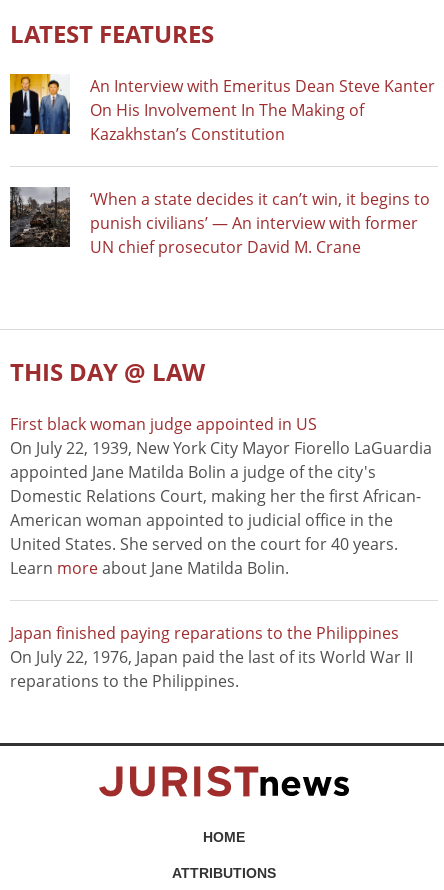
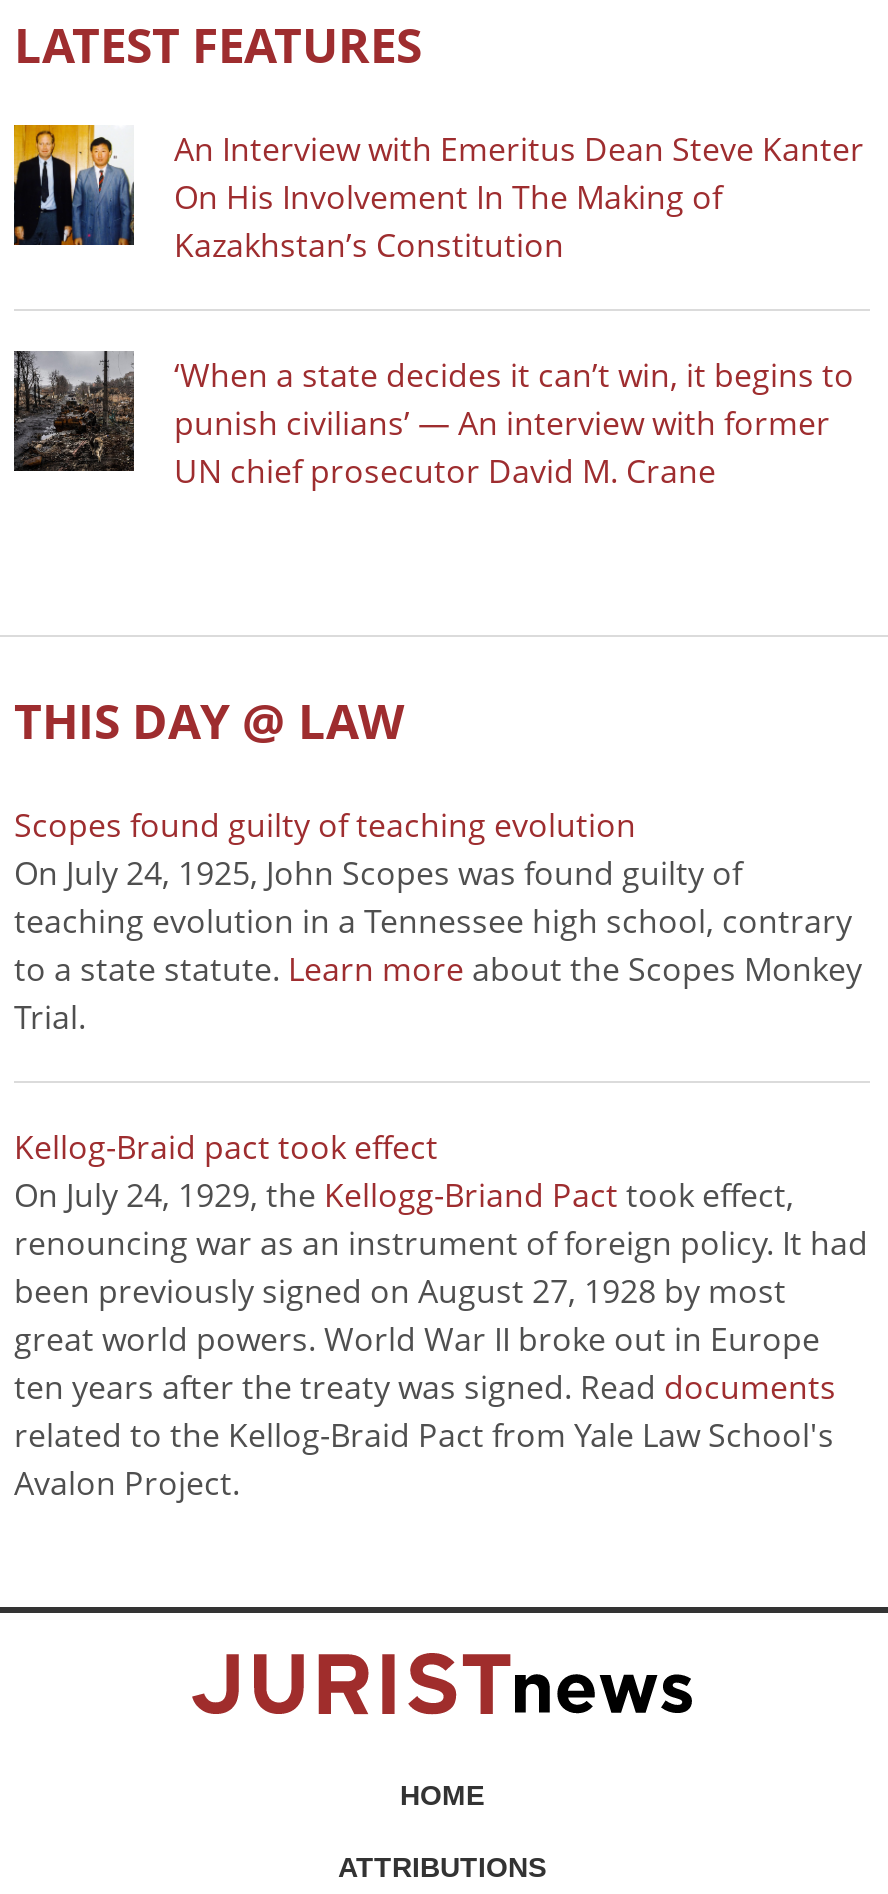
[10,413,432,579] First black woman judge appointed in US | On July 22, 1939, New York City Mayor Fiorello LaGuardia | appointed Jane Matilda Bolin a judge of the city's | Domestic Relations Court, making her the first African- | American woman appointed to judicial office in the | United States. She served on the court for 40 years. | Learn more about Jane Matilda Bolin. -> [14,803,862,1039] Scopes found guilty of teaching evolution | On July 24, 1925, John Scopes was found guilty of | teaching evolution in a Tennessee high school, contrary | to a state statute. Learn more about the Scopes Monkey | Trial.
[10,622,413,692] Japan finished paying reparations to the Philippines | On July 22, 1976, Japan paid the last of its World War II | reparations to the Philippines. -> [14,1125,868,1505] Kellog-Braid pact took effect | On July 24, 1929, the Kellogg-Briand Pact took effect, | renouncing war as an instrument of foreign policy. It had | been previously signed on August 27, 1928 by most | great world powers. World War II broke out in Europe | ten years after the treaty was signed. Read documents | related to the Kellog-Braid Pact from Yale Law School's | Avalon Project.

